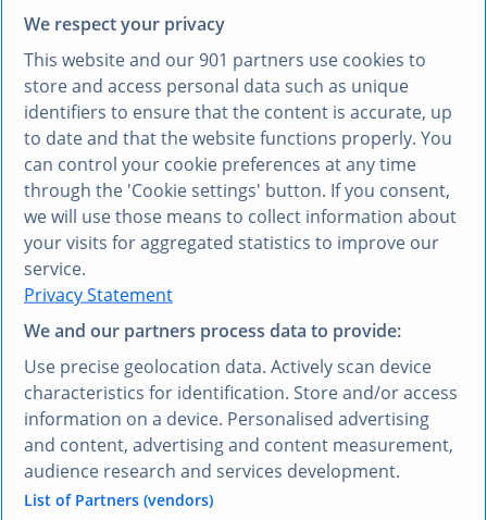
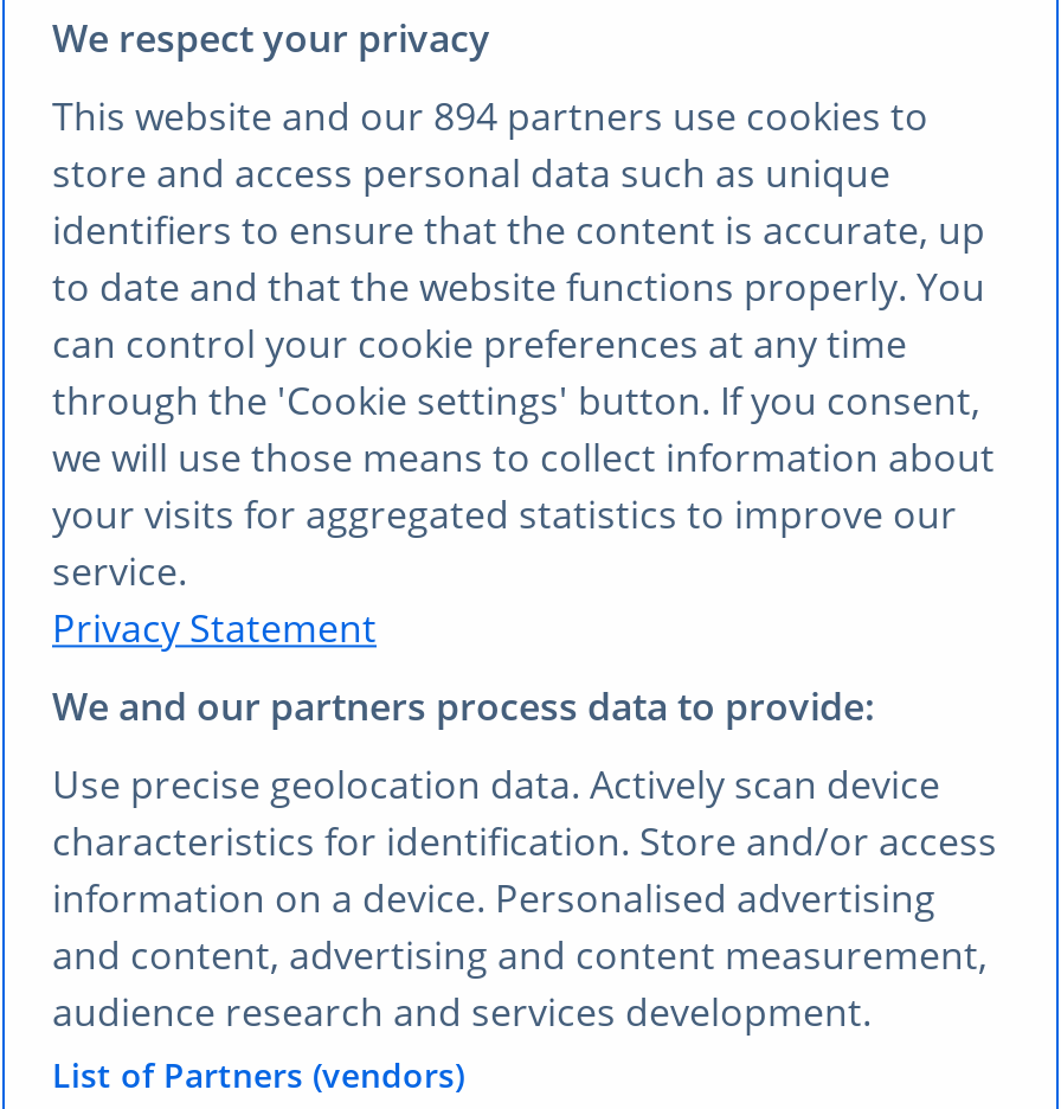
[24,48,426,72] This website and our 901 partners use cookies to -> [52,91,928,143] This website and our 894 partners use cookies to

